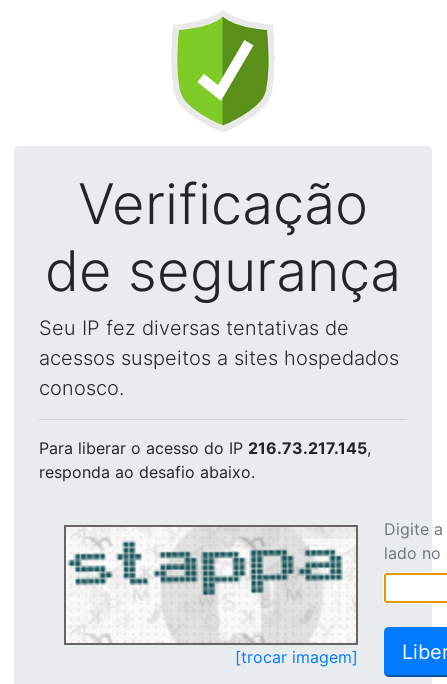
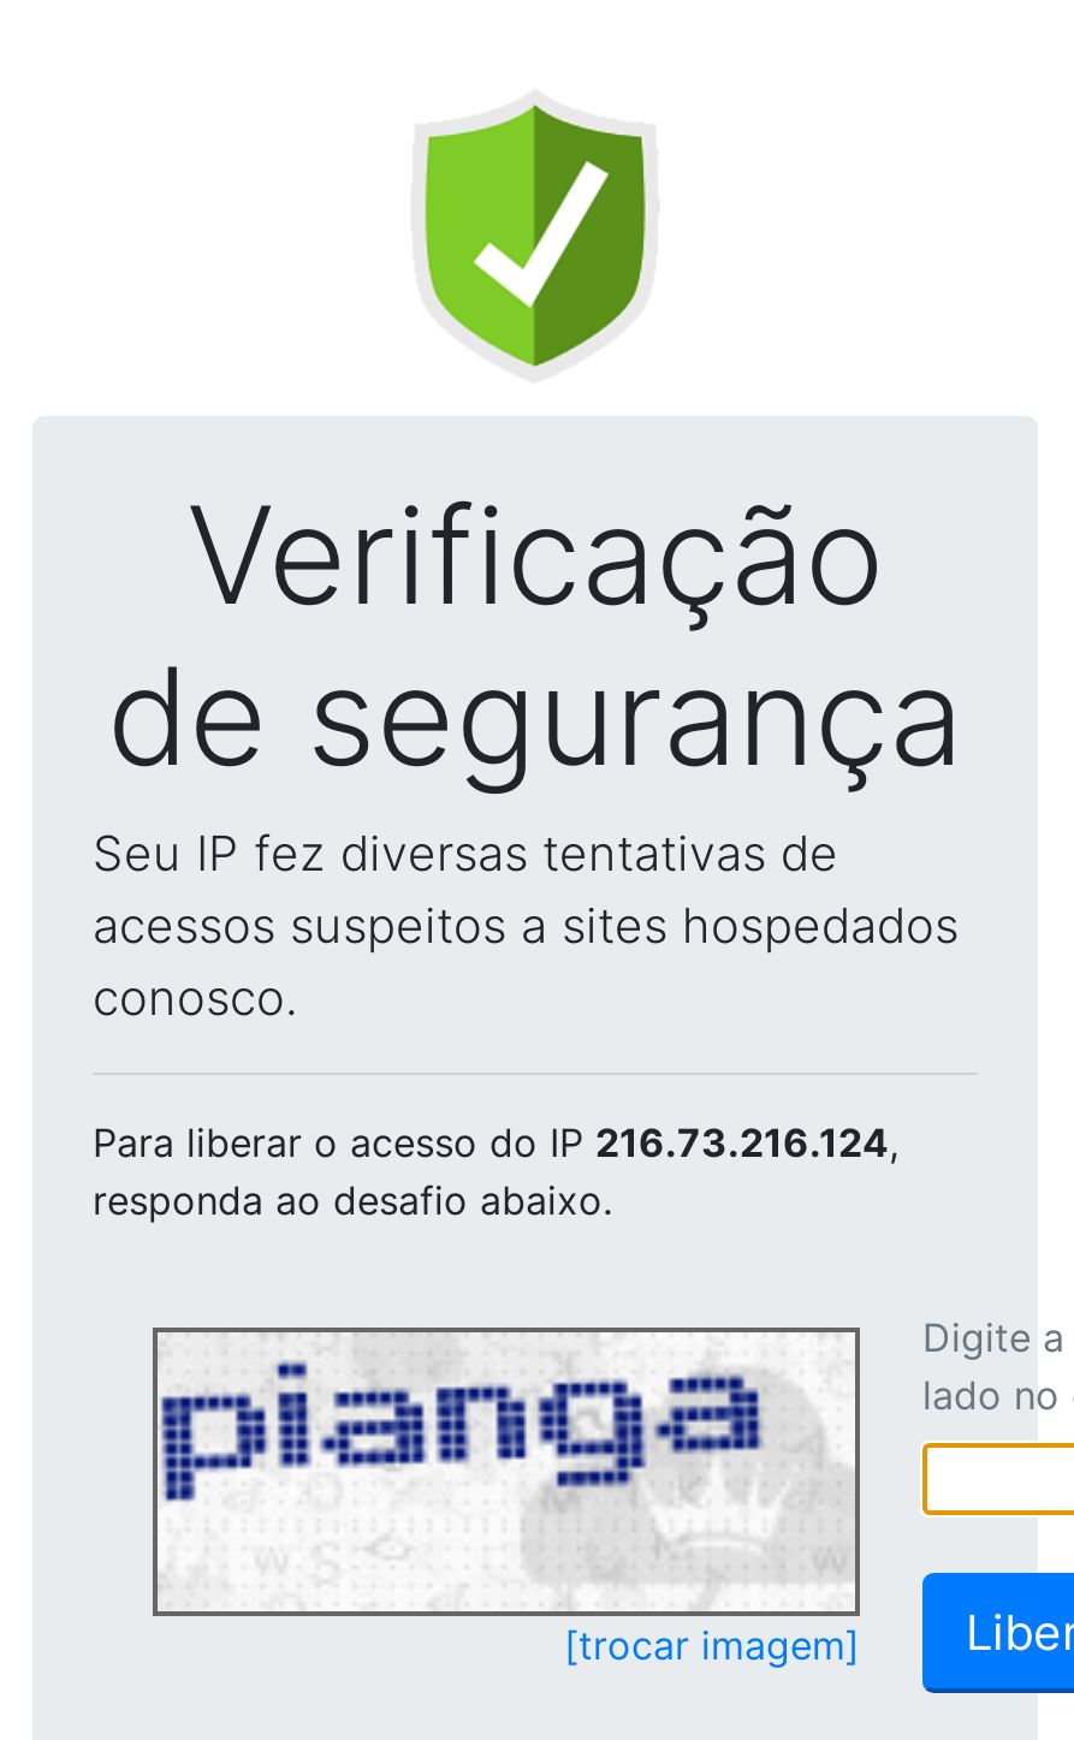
[39,438,371,458] Para liberar o acesso do IP 216.73.217.145, -> [93,1118,898,1166] Para liberar o acesso do IP 216.73.216.124,
[66,529,354,641] [image] -> [158,1335,848,1609] [image]

